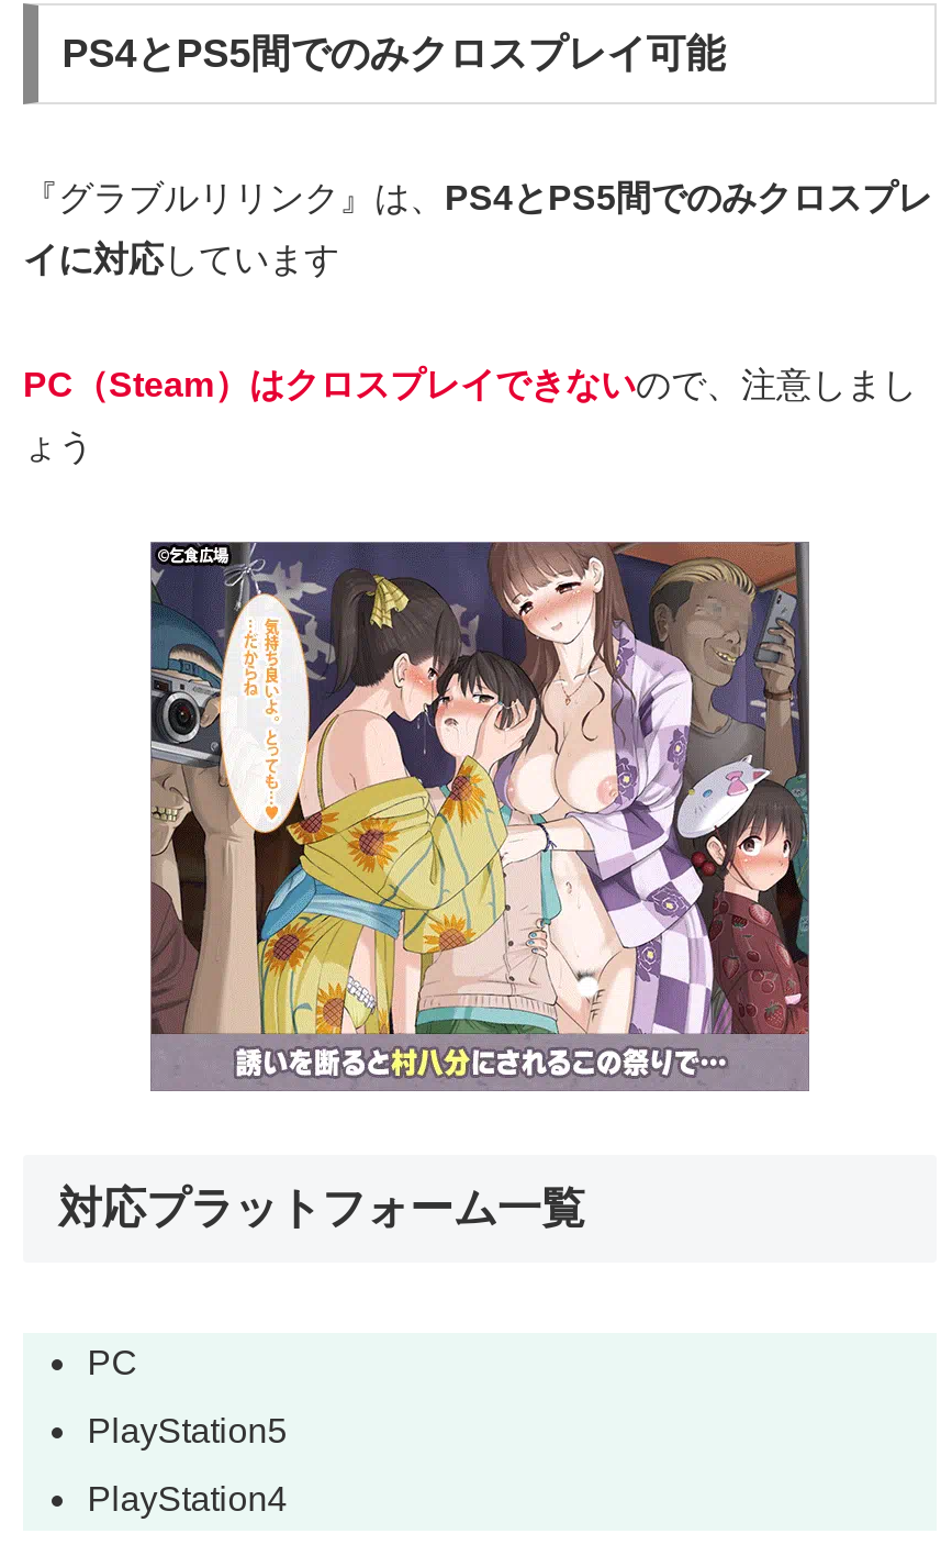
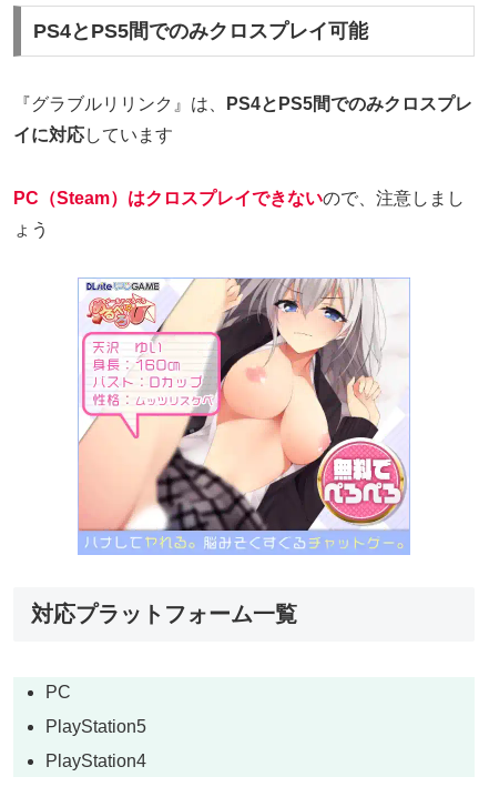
[148,540,811,1093] [image] -> [78,278,410,555] [image]

